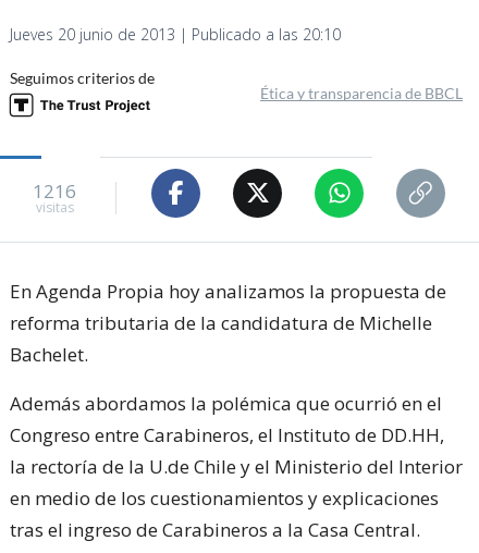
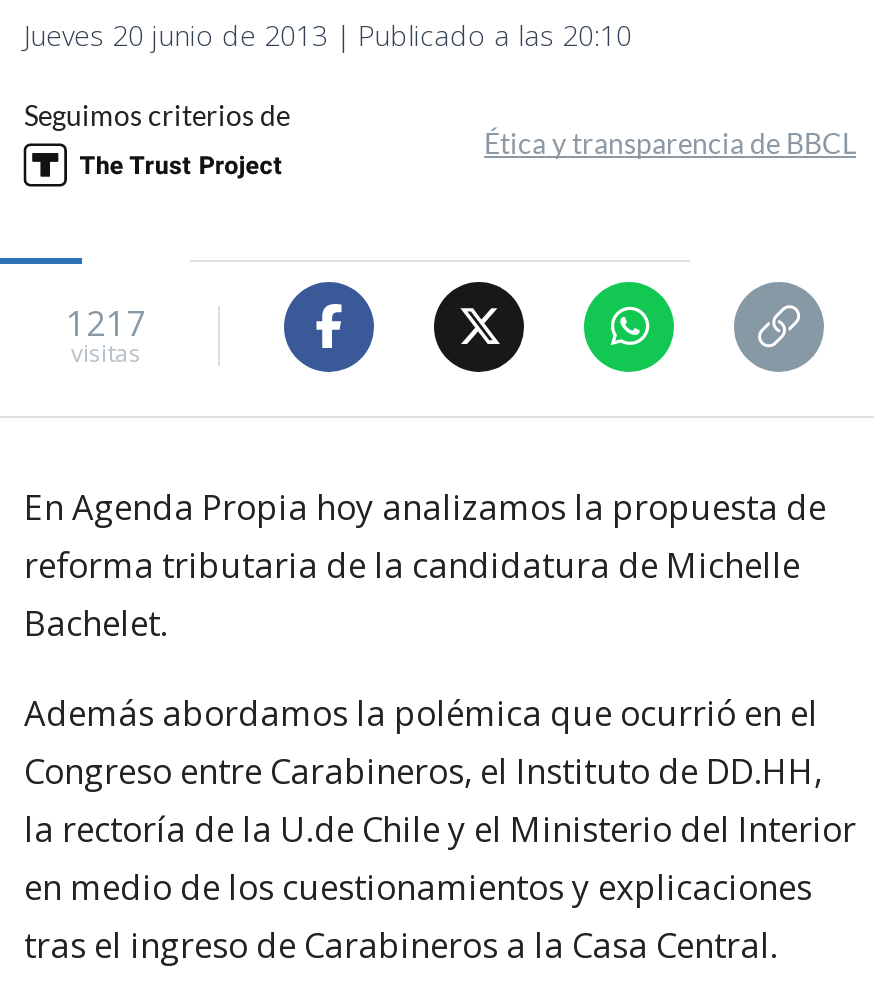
[33,179,76,204] 1216 -> [66,301,146,347] 1217

